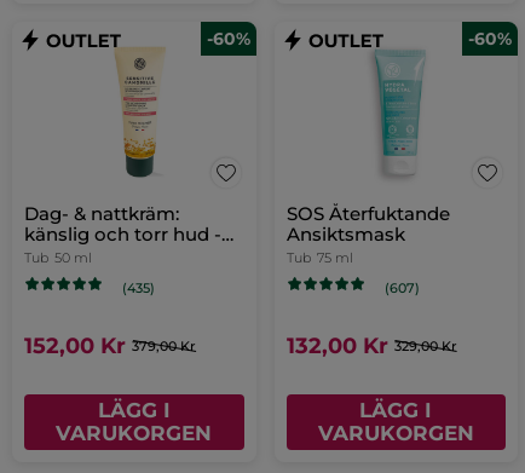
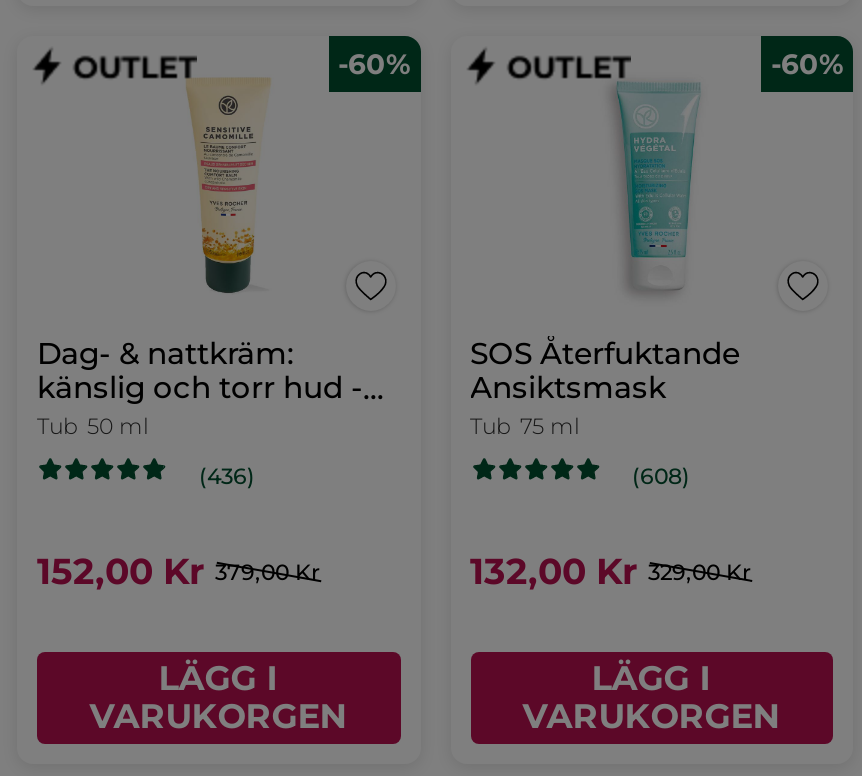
[122,280,155,297] (435) -> [199,463,255,491] (436)
[384,280,419,297] (607) -> [632,463,690,491] (608)

